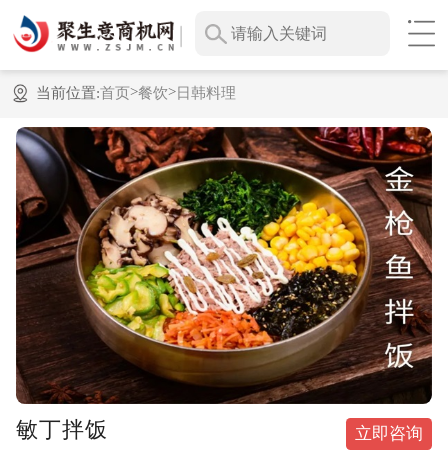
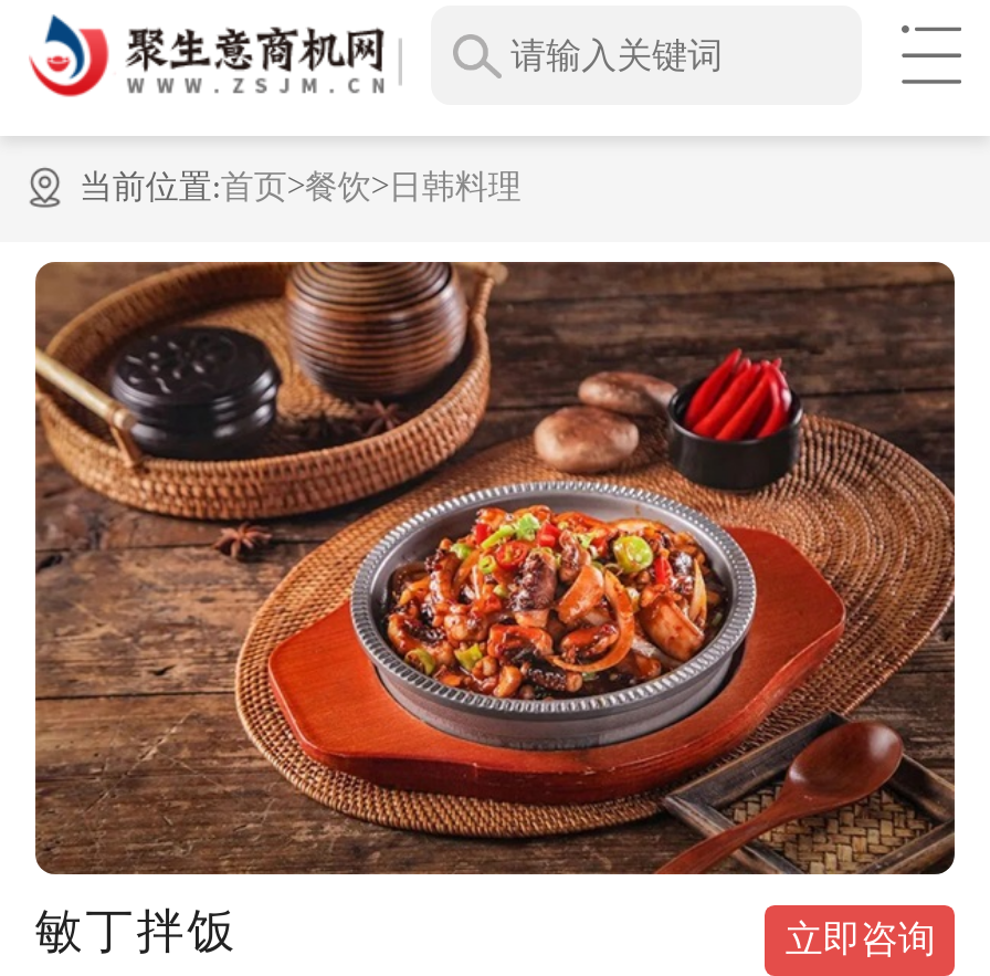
[15,126,433,405] [image] -> [33,260,957,877] [image]

